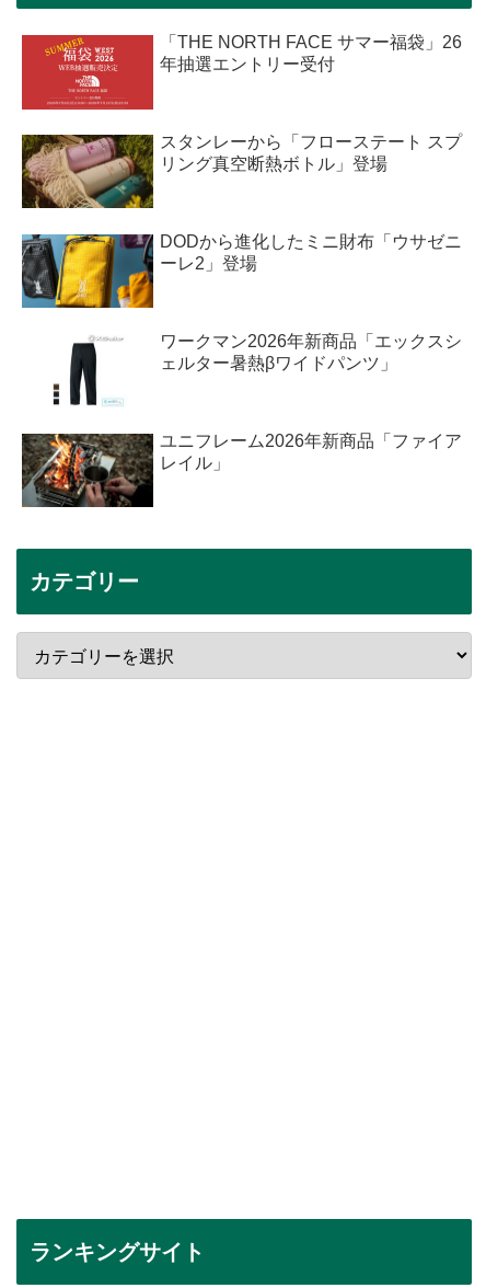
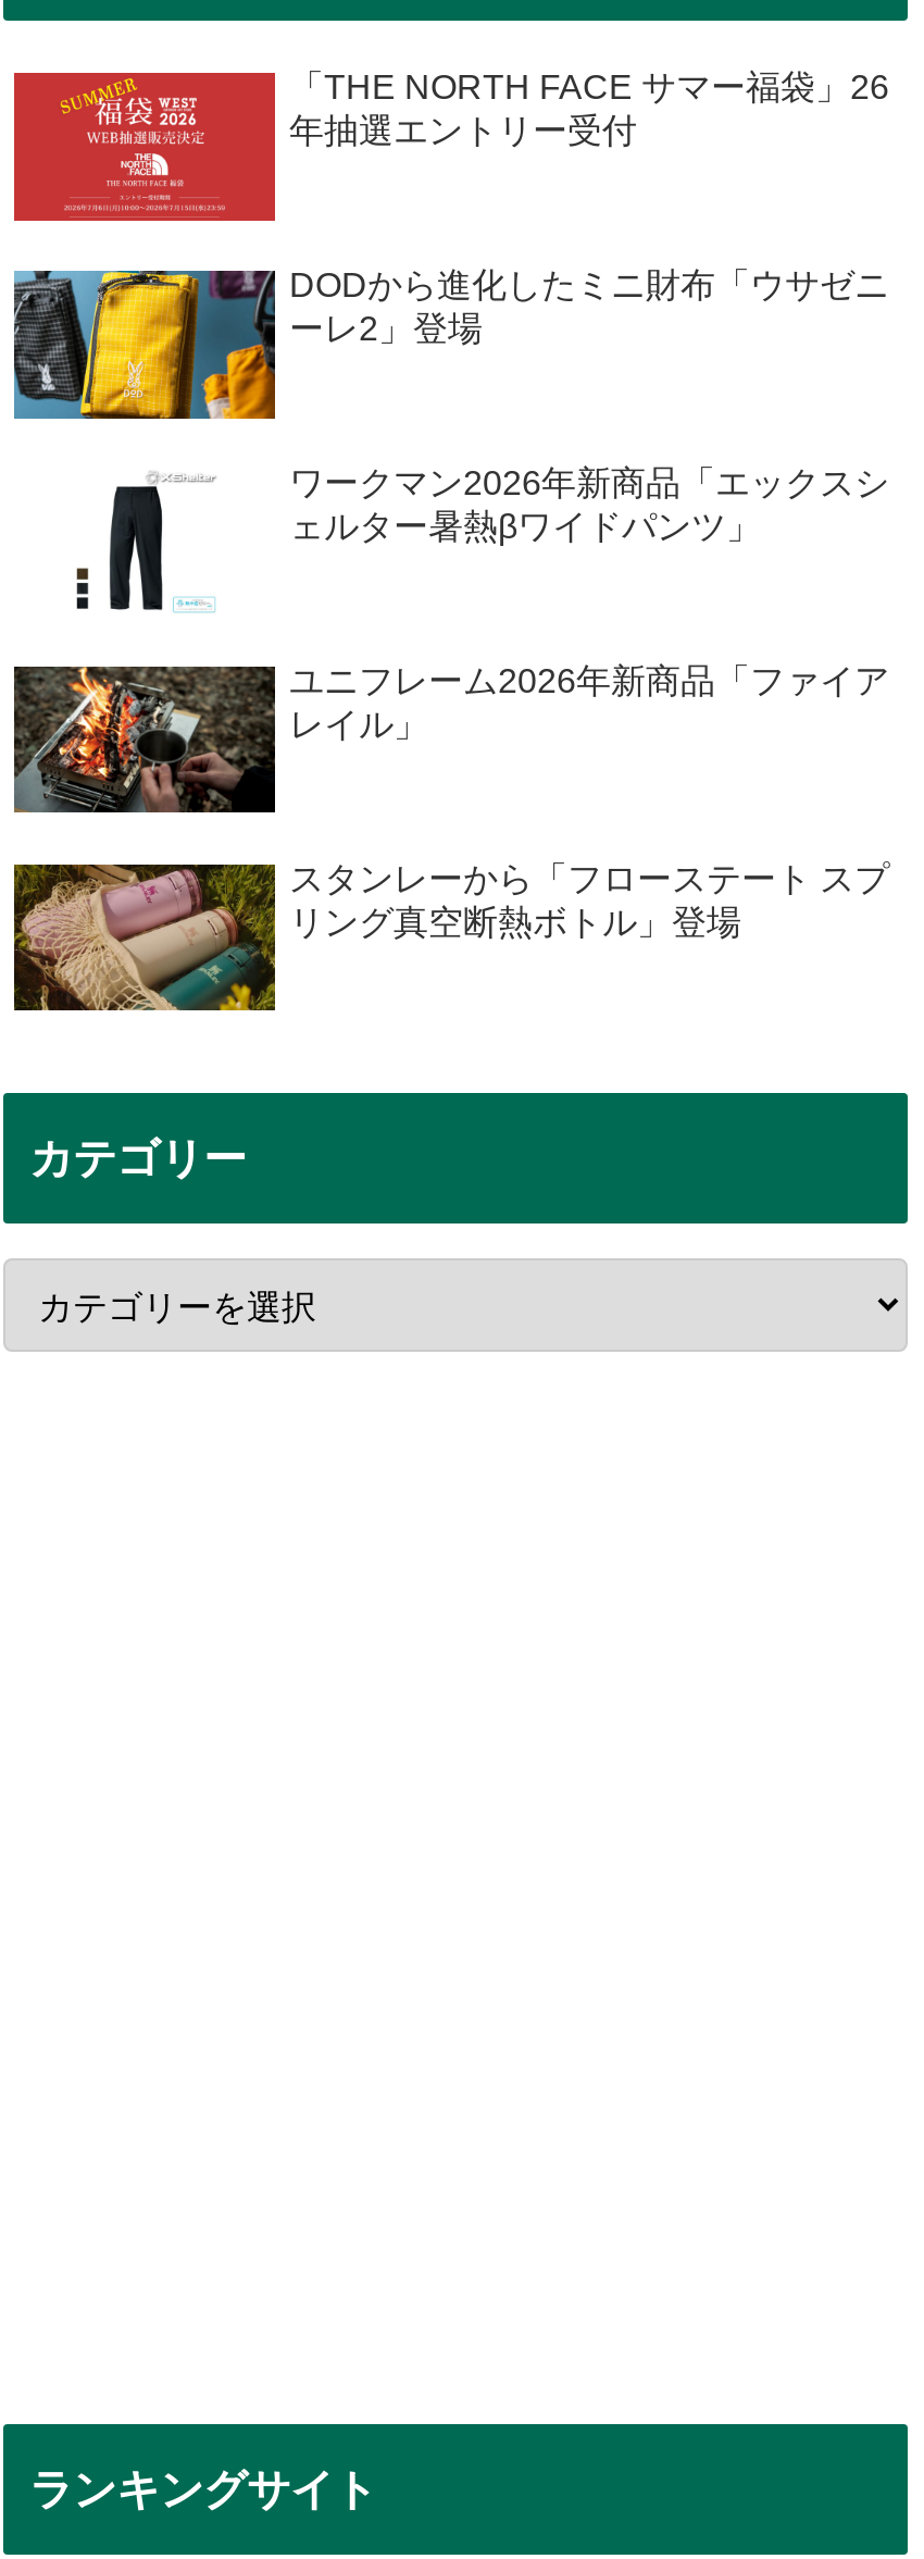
moved [21,132,462,209] -> [12,859,889,1013]: [image] | スタンレーから「フローステート スプ | リング真空断熱ボトル」登場
moved [20,232,462,472] -> [10,266,889,742]: [image] | DODから進化したミニ財布「ウサゼニ | ーレ2」登場 | ワークマン2026年新商品「エックスシ | ェルター暑熱βワイドパンツ」 | ユニフレーム2026年新商品「ファイア | レイル」

